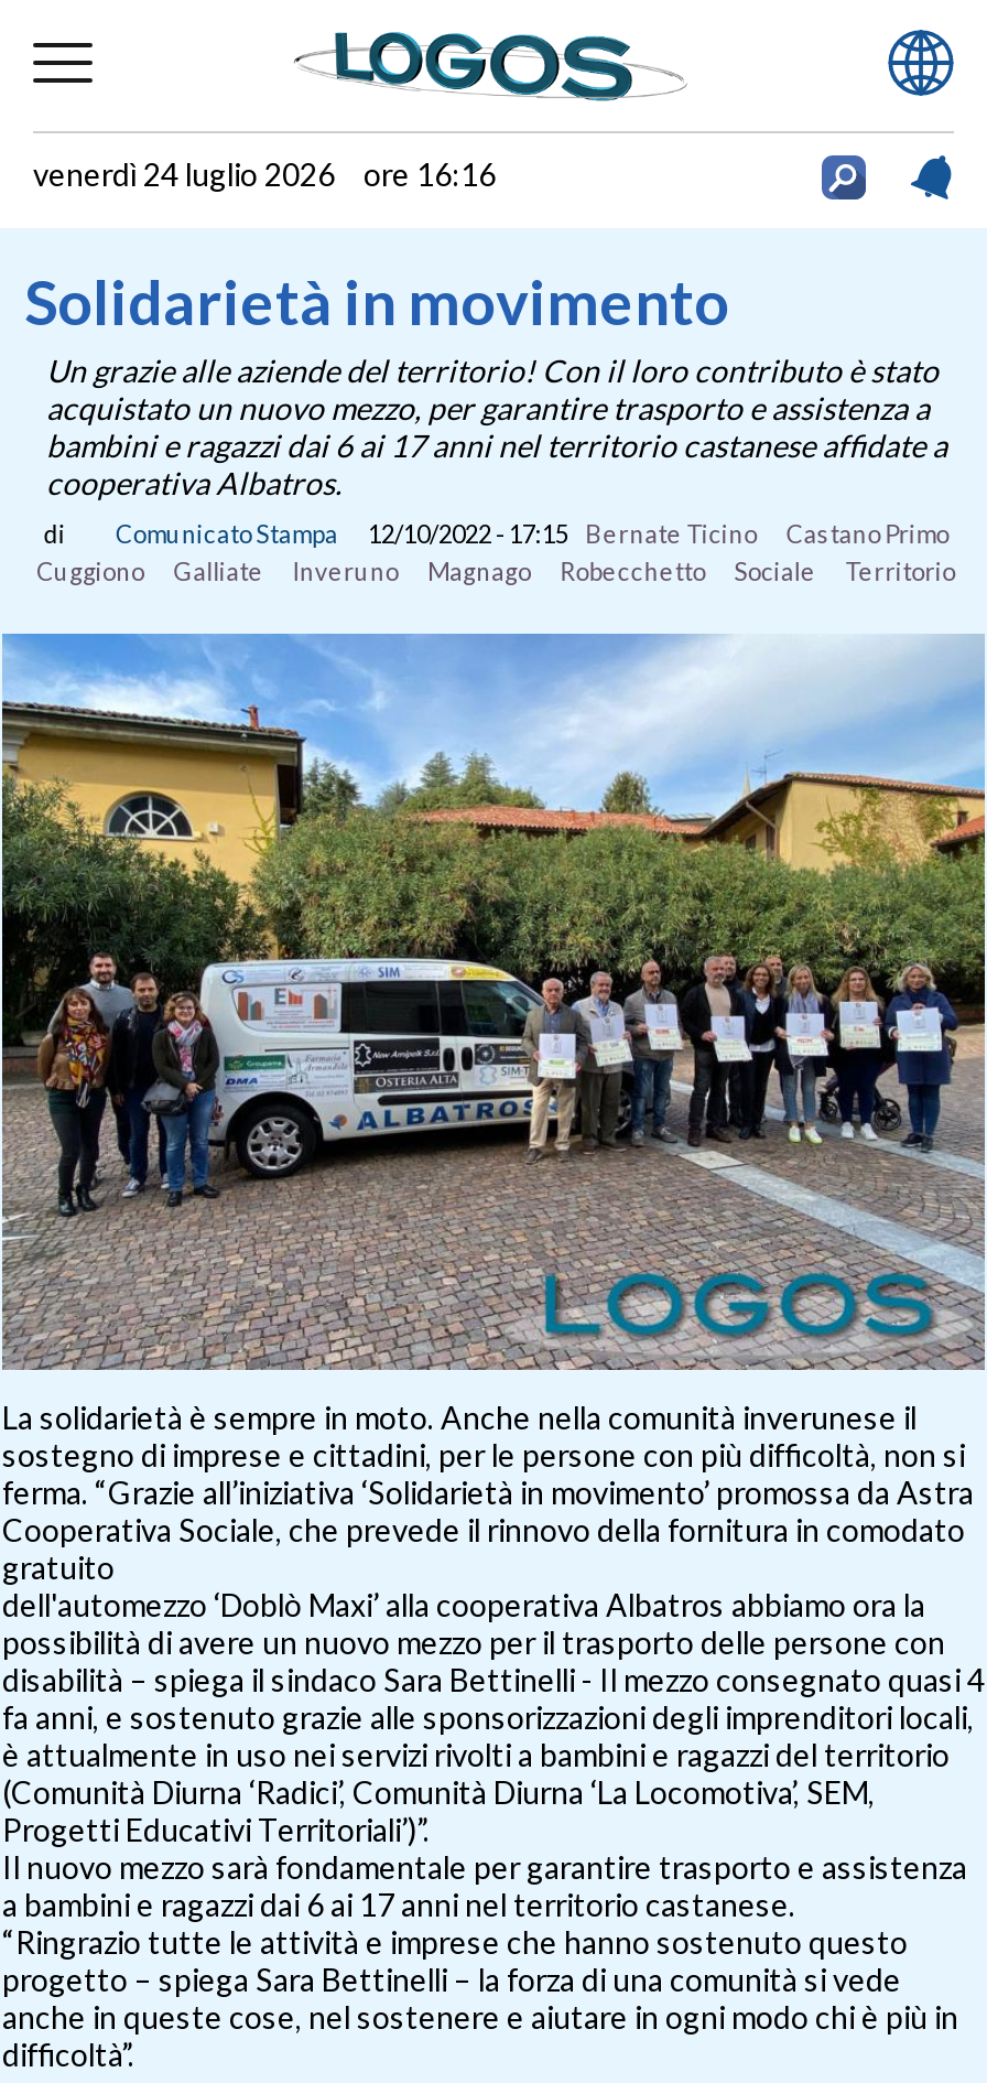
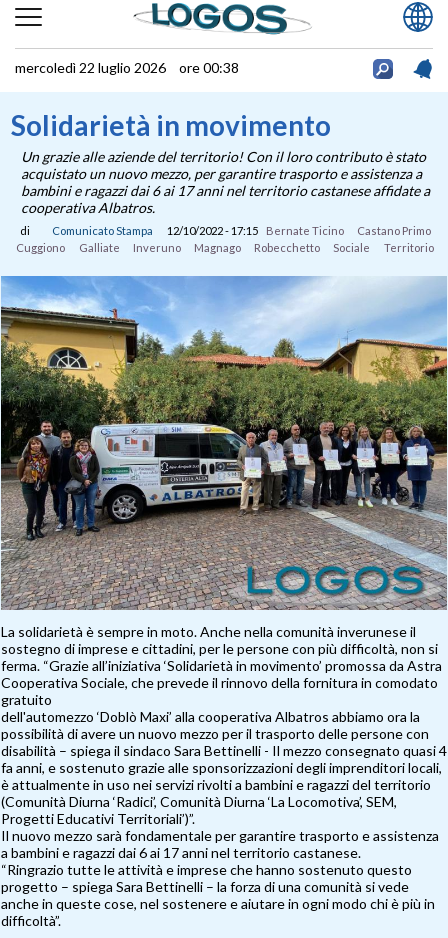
[33,154,496,192] venerdì 24 luglio 2026 ore 16:16 -> [15,58,239,75] mercoledì 22 luglio 2026 ore 00:38

